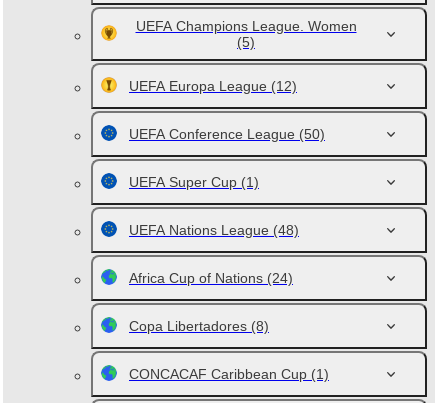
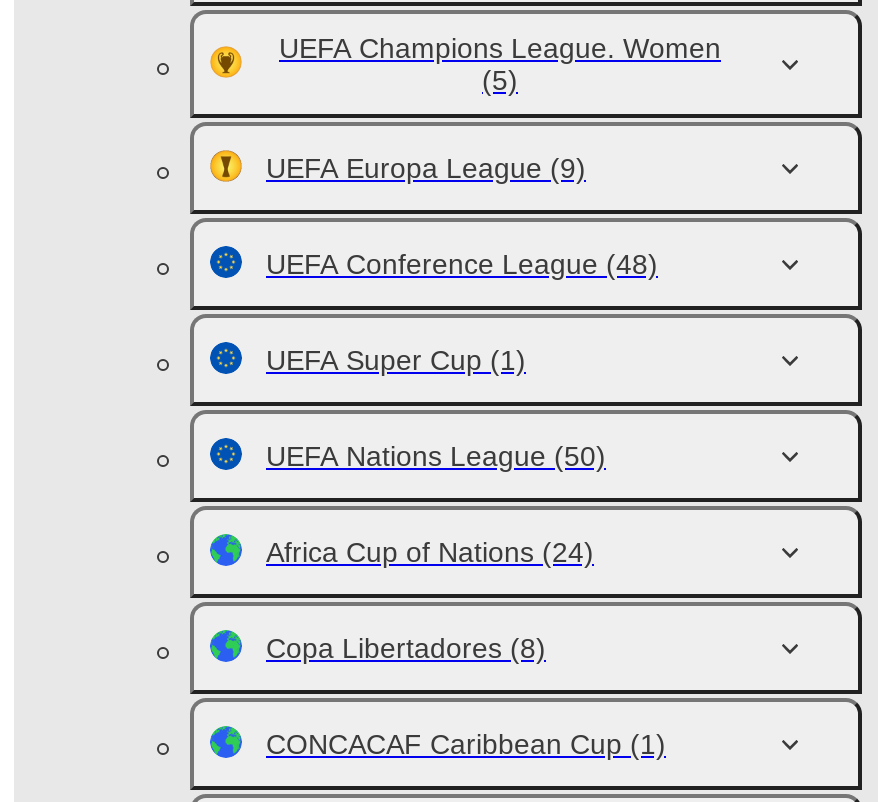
[129,78,297,94] UEFA Europa League (12) -> [266,152,586,184] UEFA Europa League (9)
[129,126,325,142] UEFA Conference League (50) -> [266,248,658,280] UEFA Conference League (48)
[129,222,299,238] UEFA Nations League (48) -> [266,440,606,472] UEFA Nations League (50)

